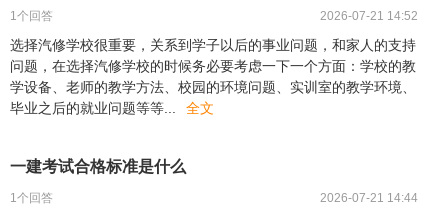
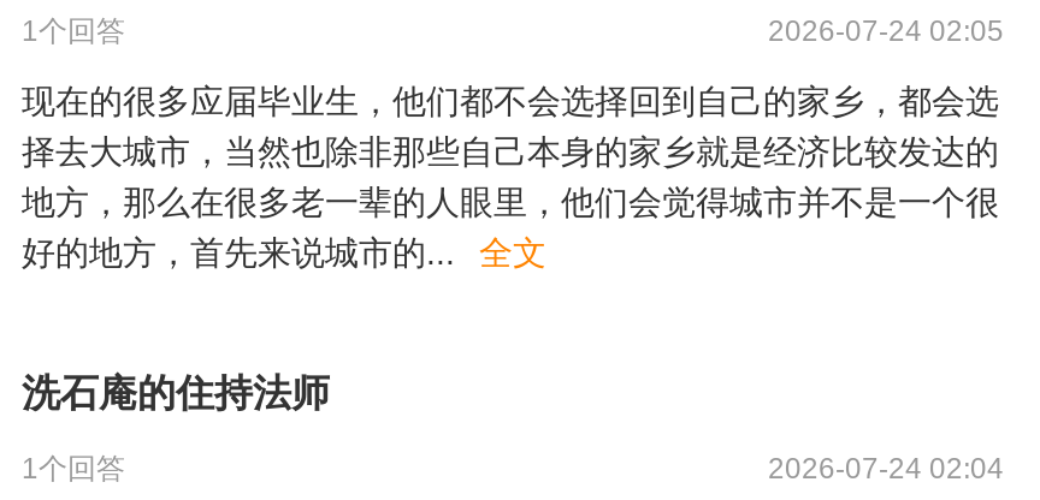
[320,9,418,23] 2026-07-21 14:52 -> [768,14,1004,48] 2026-07-24 02:05
[10,37,416,116] 选择汽修学校很重要，关系到学子以后的事业问题，和家人的支持 | 问题，在选择汽修学校的时候务必要考虑一下一个方面：学校的教 | 学设备、老师的教学方法、校园的环境问题、实训室的教学环境、 | 毕业之后的就业问题等等... -> [22,82,999,272] 现在的很多应届毕业生，他们都不会选择回到自己的家乡，都会选 | 择去大城市，当然也除非那些自己本身的家乡就是经济比较发达的 | 地方，那么在很多老一辈的人眼里，他们会觉得城市并不是一个很 | 好的地方，首先来说城市的...
[10,158,186,175] 一建考试合格标准是什么 -> [22,373,330,413] 洗石庵的住持法师
[320,191,418,205] 2026-07-21 14:44 -> [768,452,1004,486] 2026-07-24 02:04

